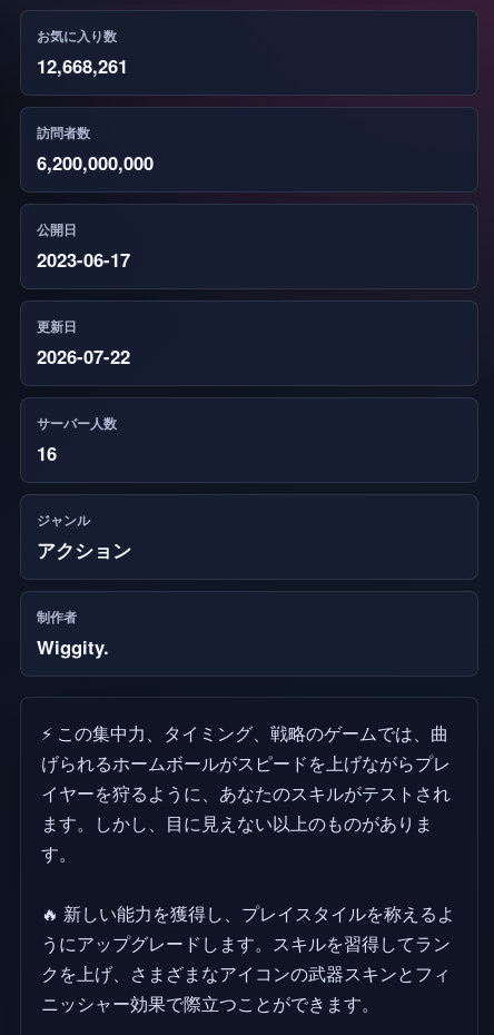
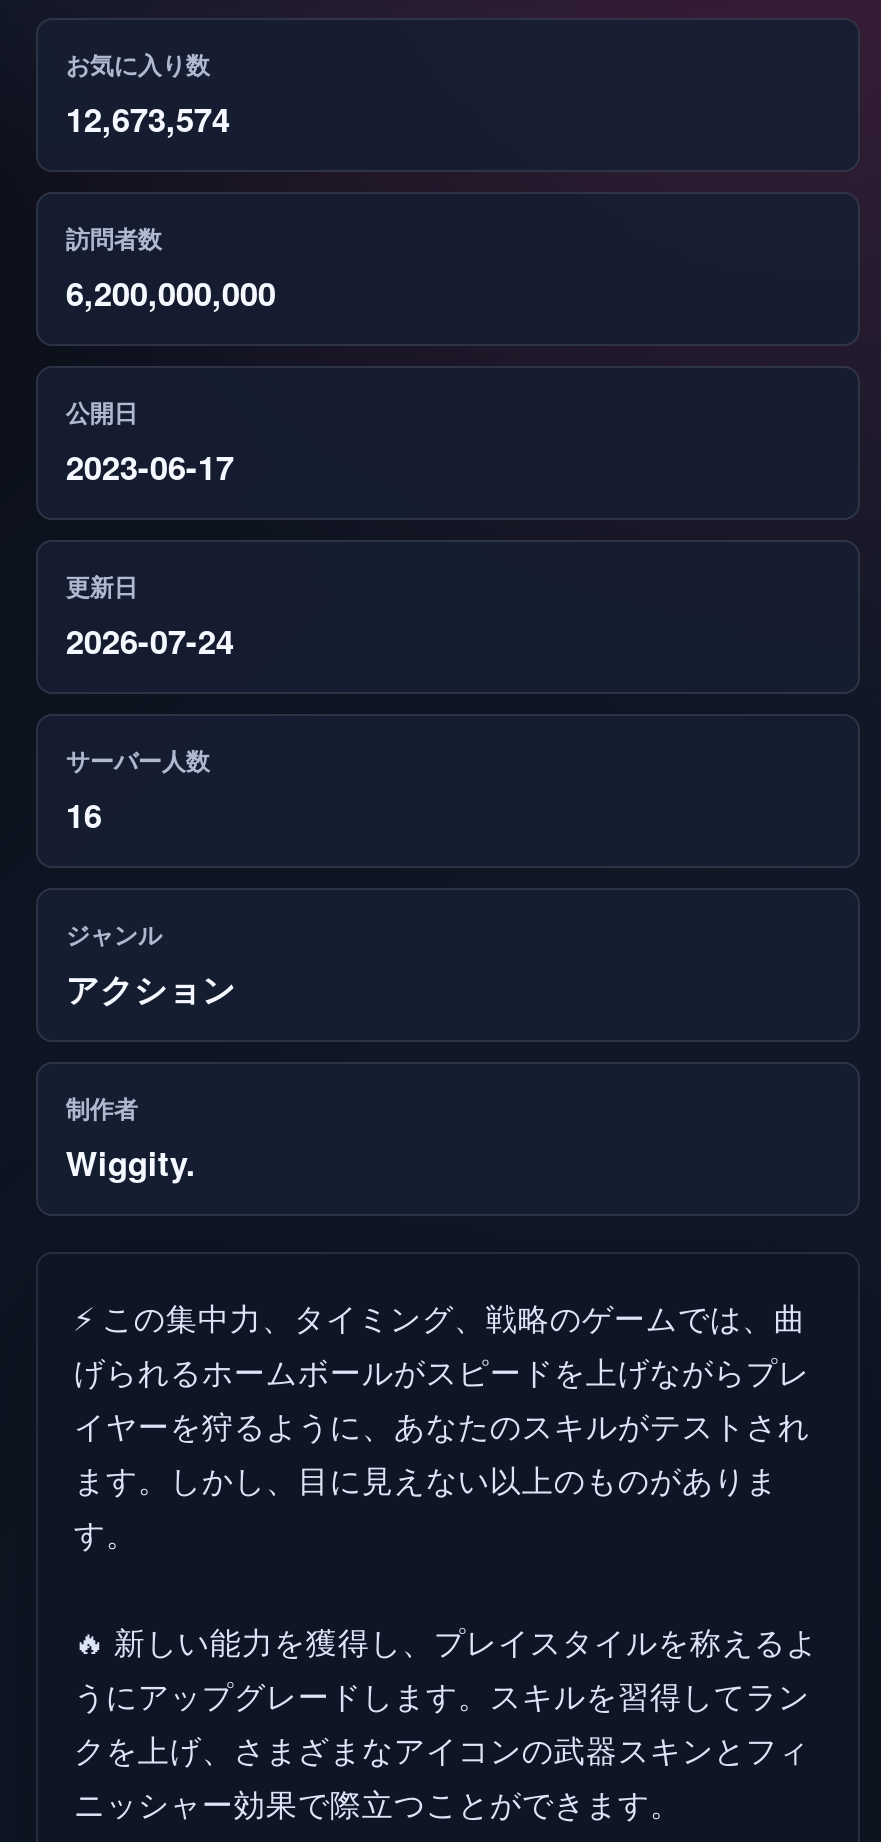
[37,52,128,79] 12,668,261 -> [66,93,230,141] 12,673,574
[37,342,130,369] 2026-07-22 -> [66,615,234,663] 2026-07-24

